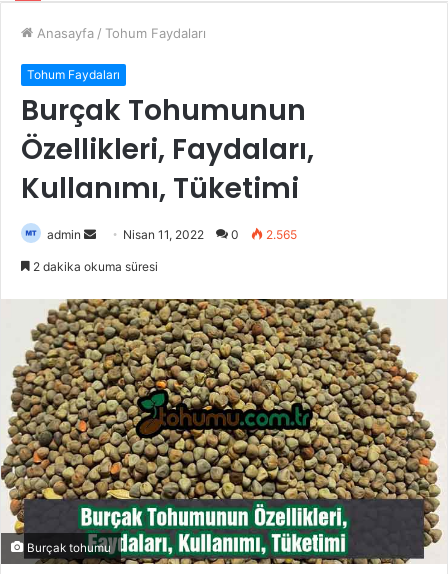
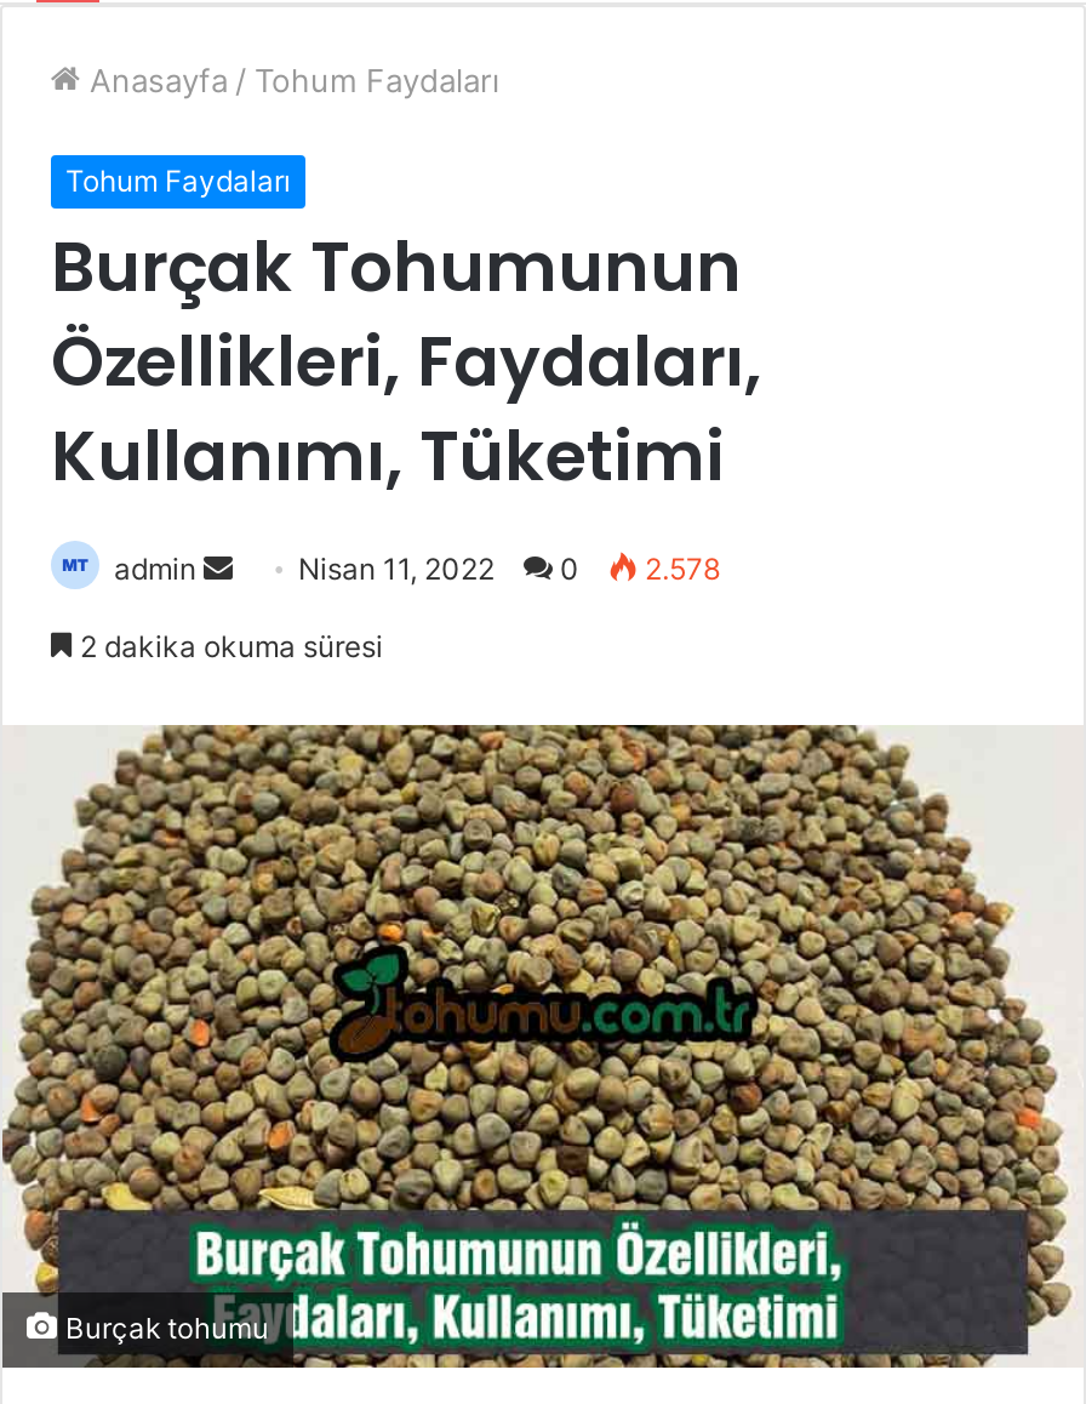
[263,227,297,242] 2.565 -> [638,551,720,587] 2.578

